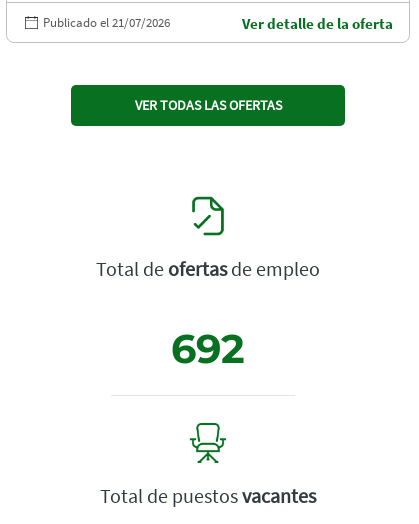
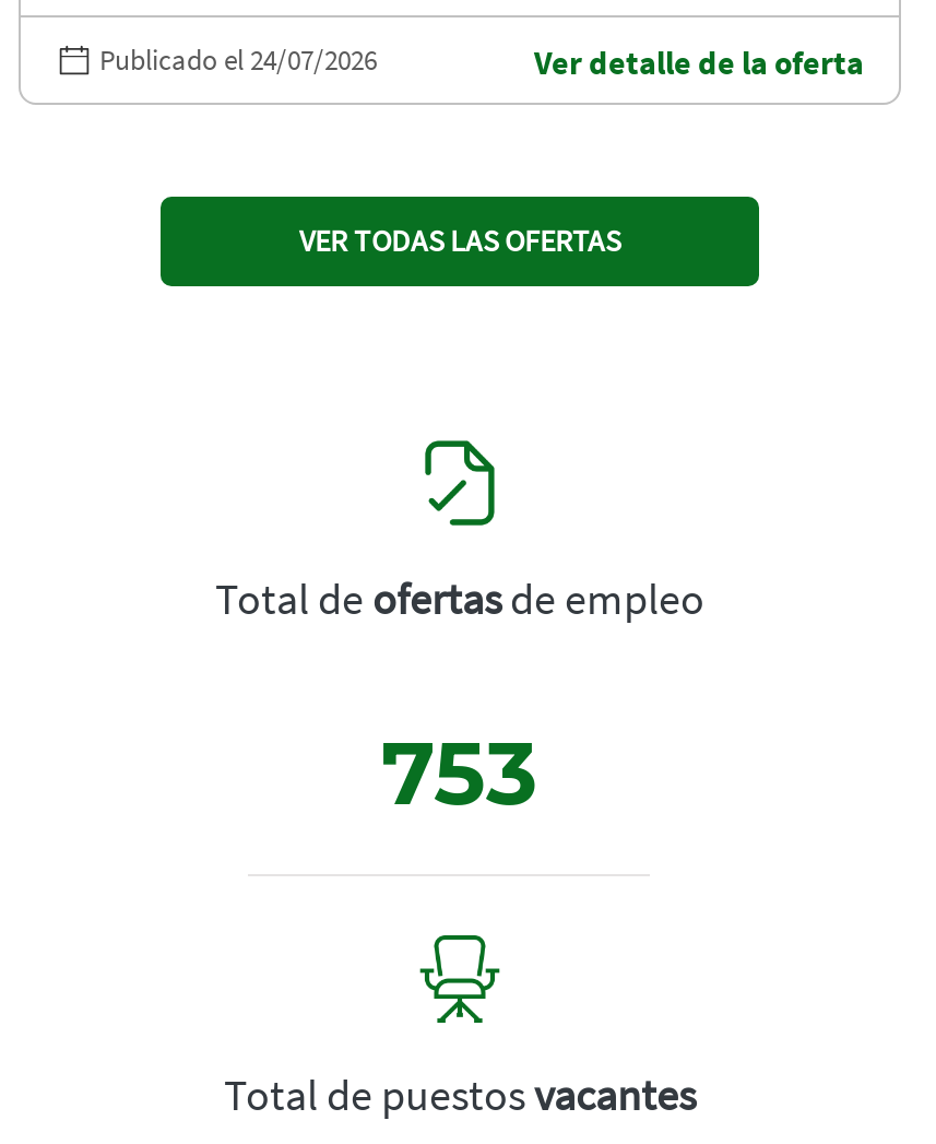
[43,14,170,31] Publicado el 21/07/2026 -> [99,42,377,79] Publicado el 24/07/2026
[171,324,245,373] 692 -> [381,719,538,826] 753

